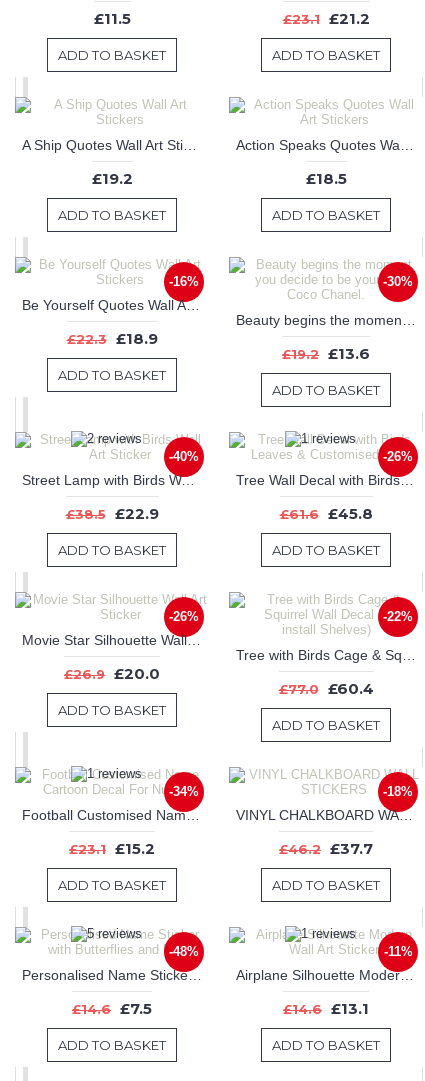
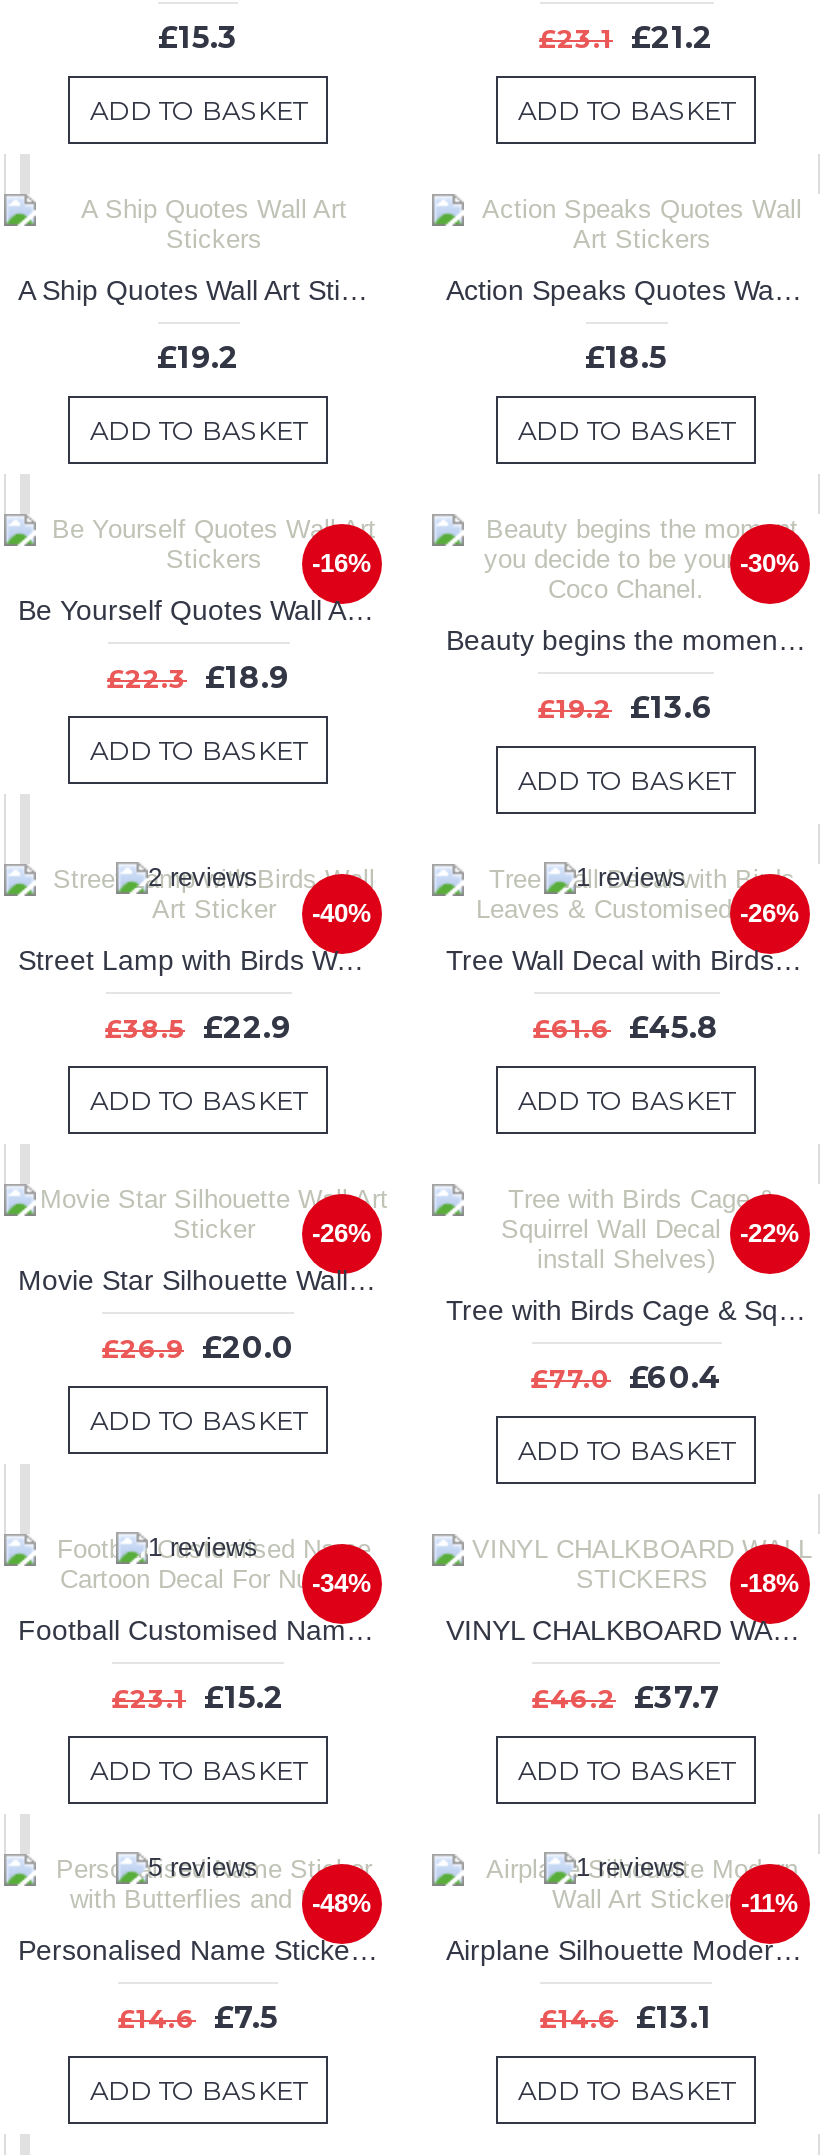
[93,9,130,28] £11.5 -> [158,18,238,56] £15.3

